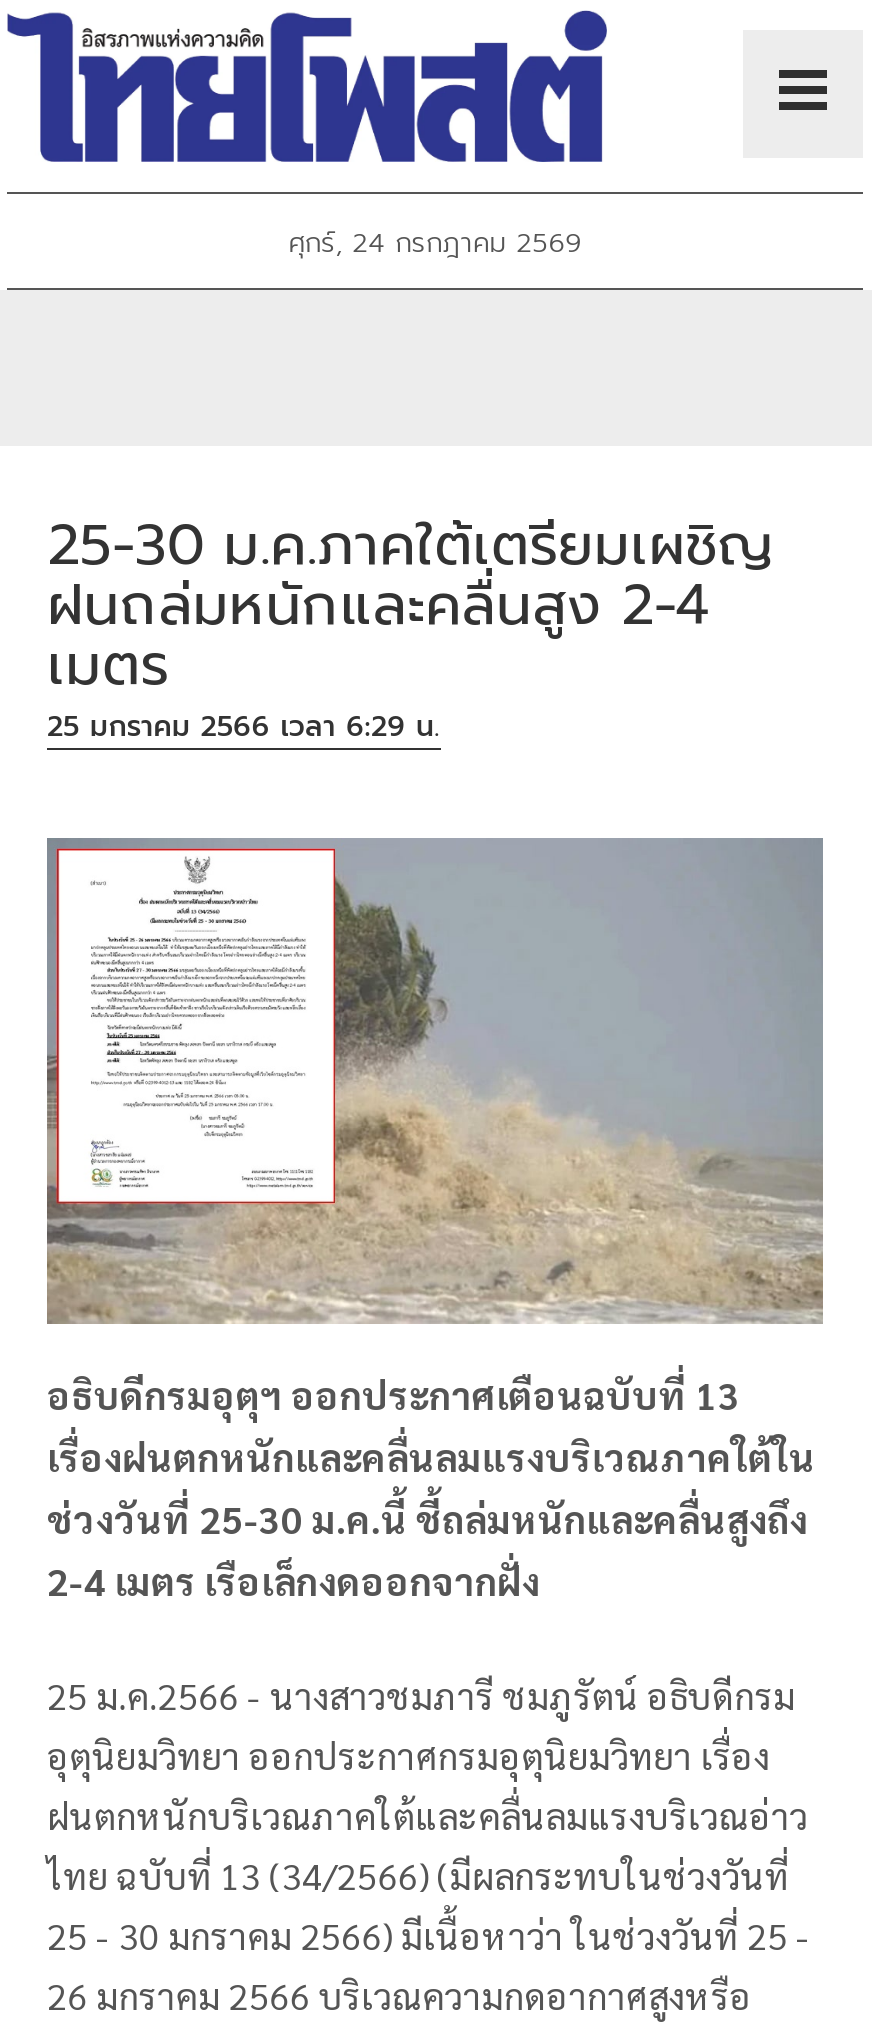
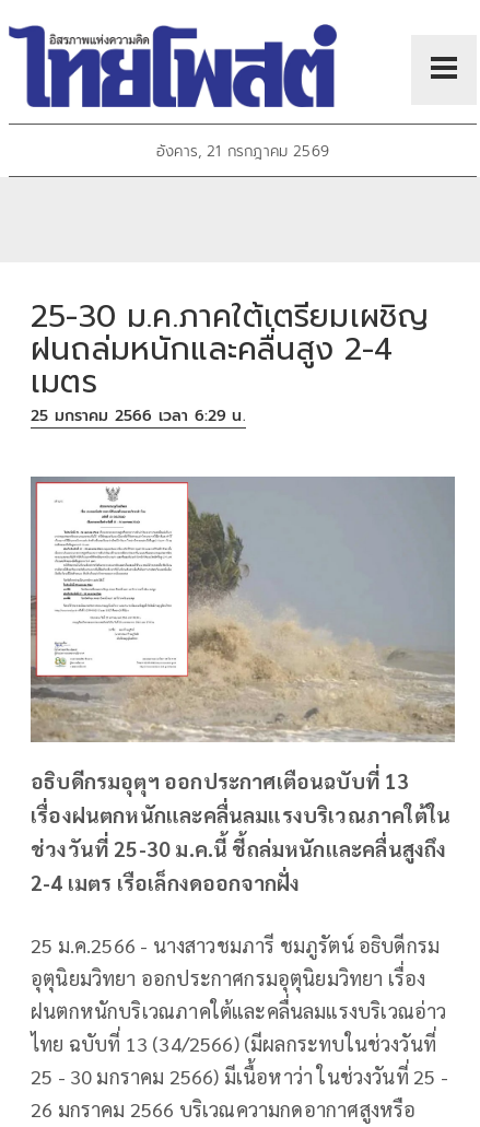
[288,223,582,265] ศุกร์, 24 กรกฎาคม 2569 -> [156,140,329,163] อังคาร, 21 กรกฎาคม 2569

